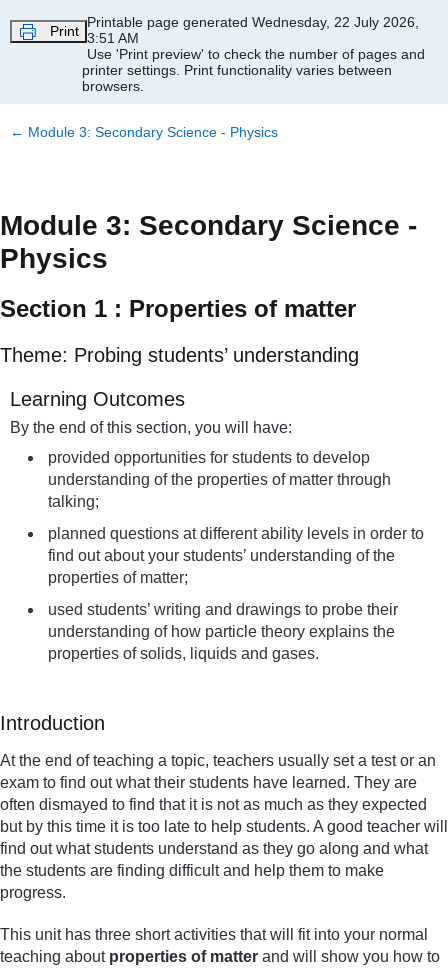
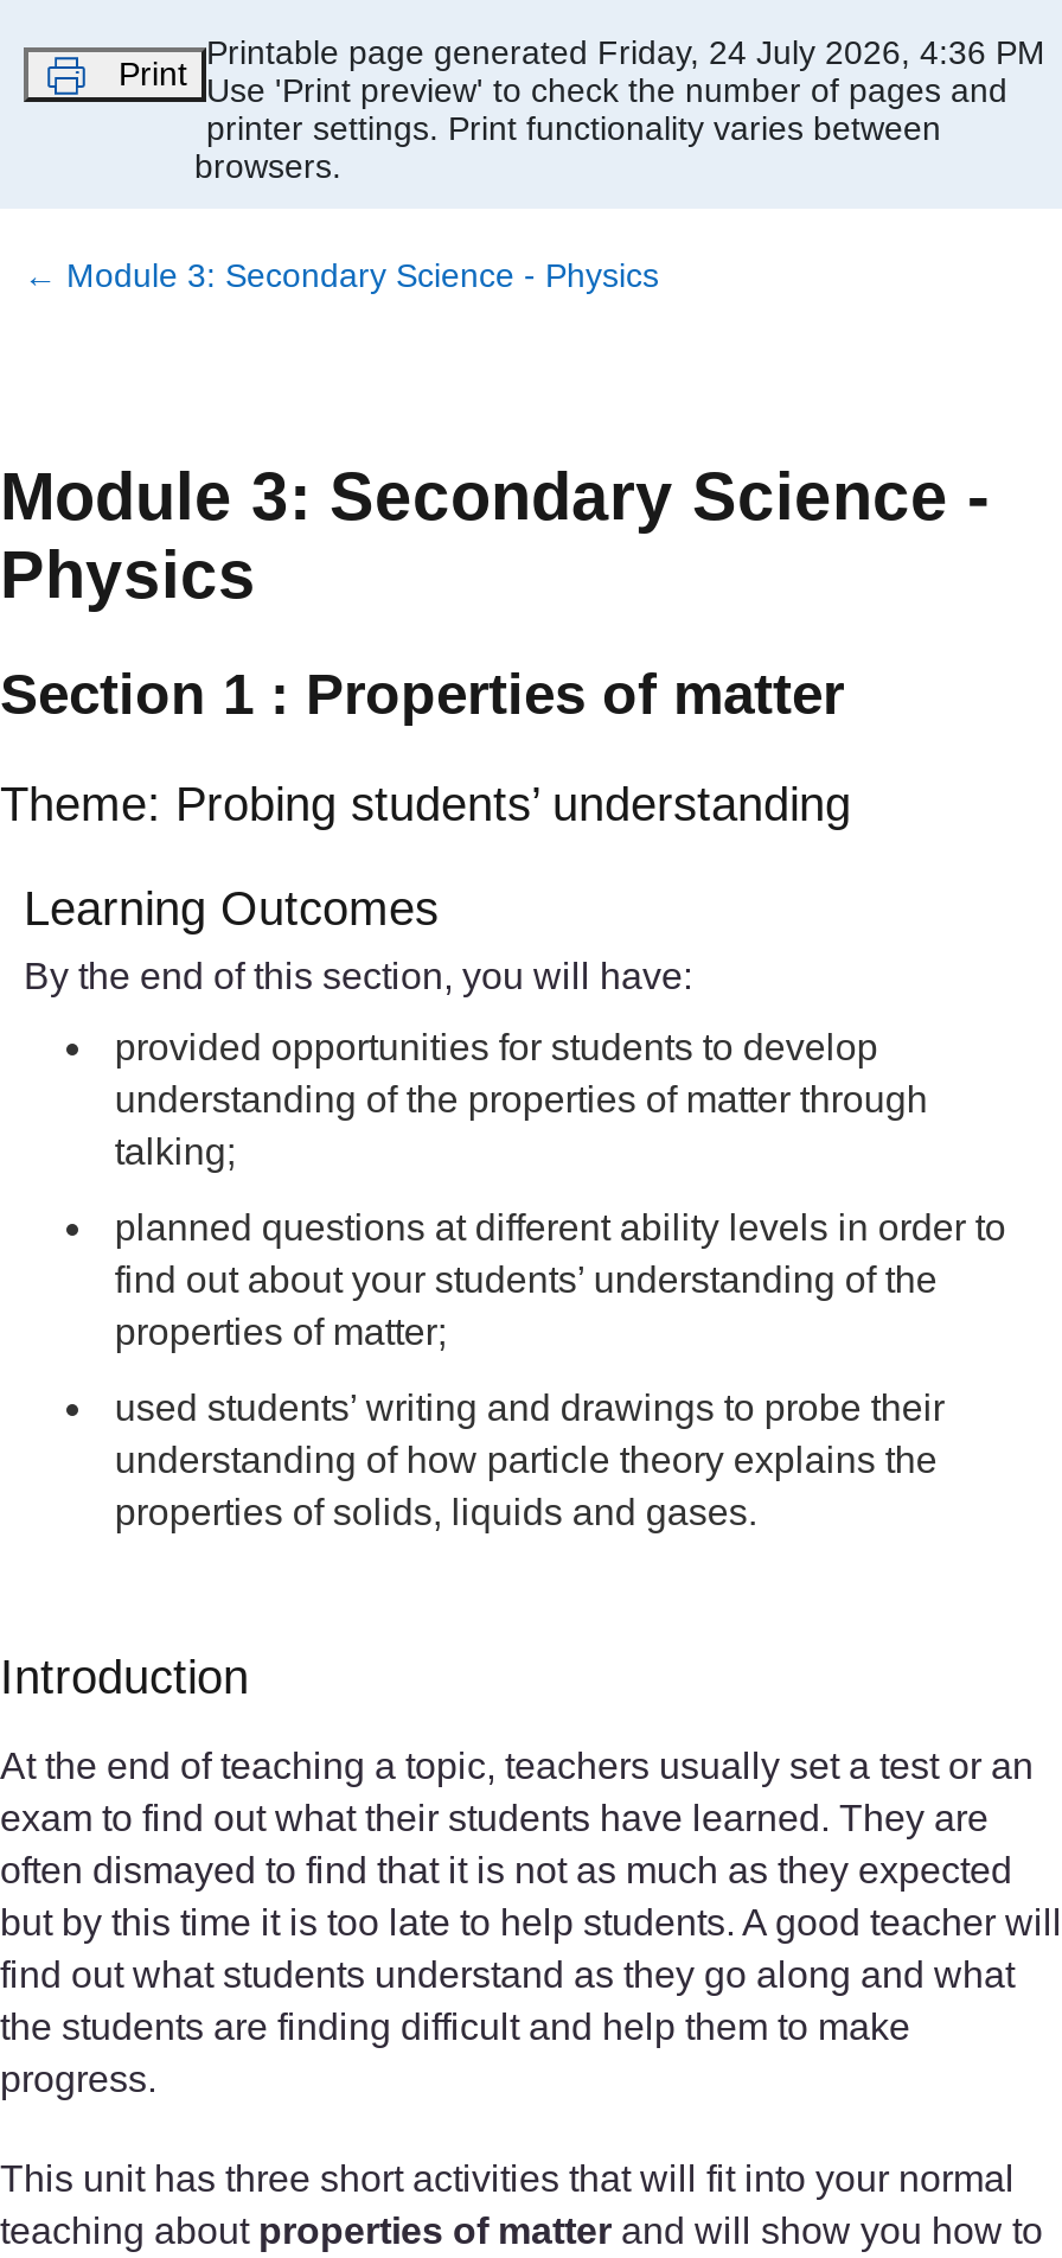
[87,14,419,46] Printable page generated Wednesday, 22 July 2026, | 3:51 AM -> [206,33,1045,71] Printable page generated Friday, 24 July 2026, 4:36 PM

